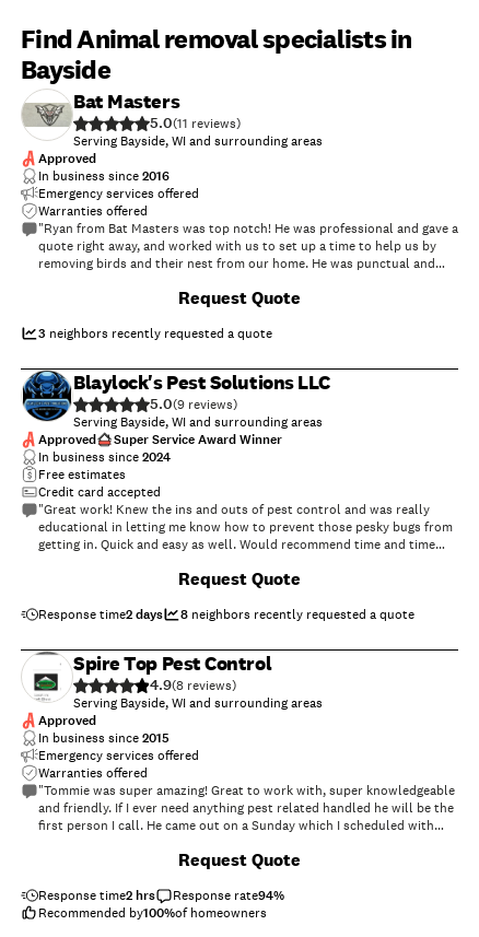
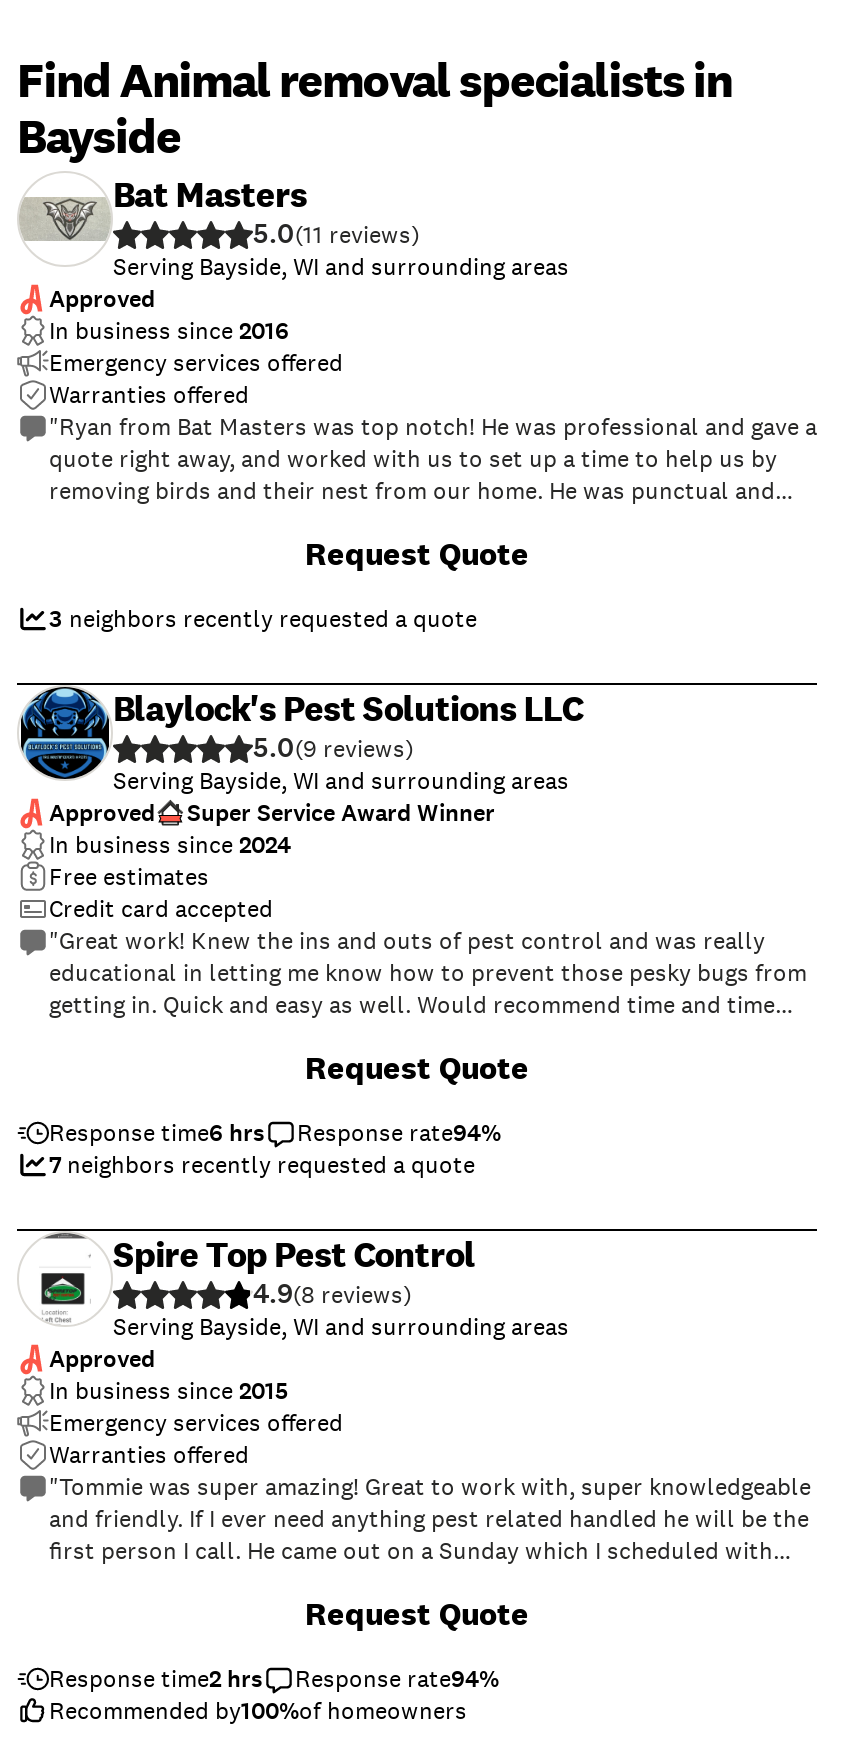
[38,606,414,623] Response time2 days | 8 neighbors recently requested a quote -> [49,1117,501,1181] Response time6 hrs | Response rate94% | 7 neighbors recently requested a quote

